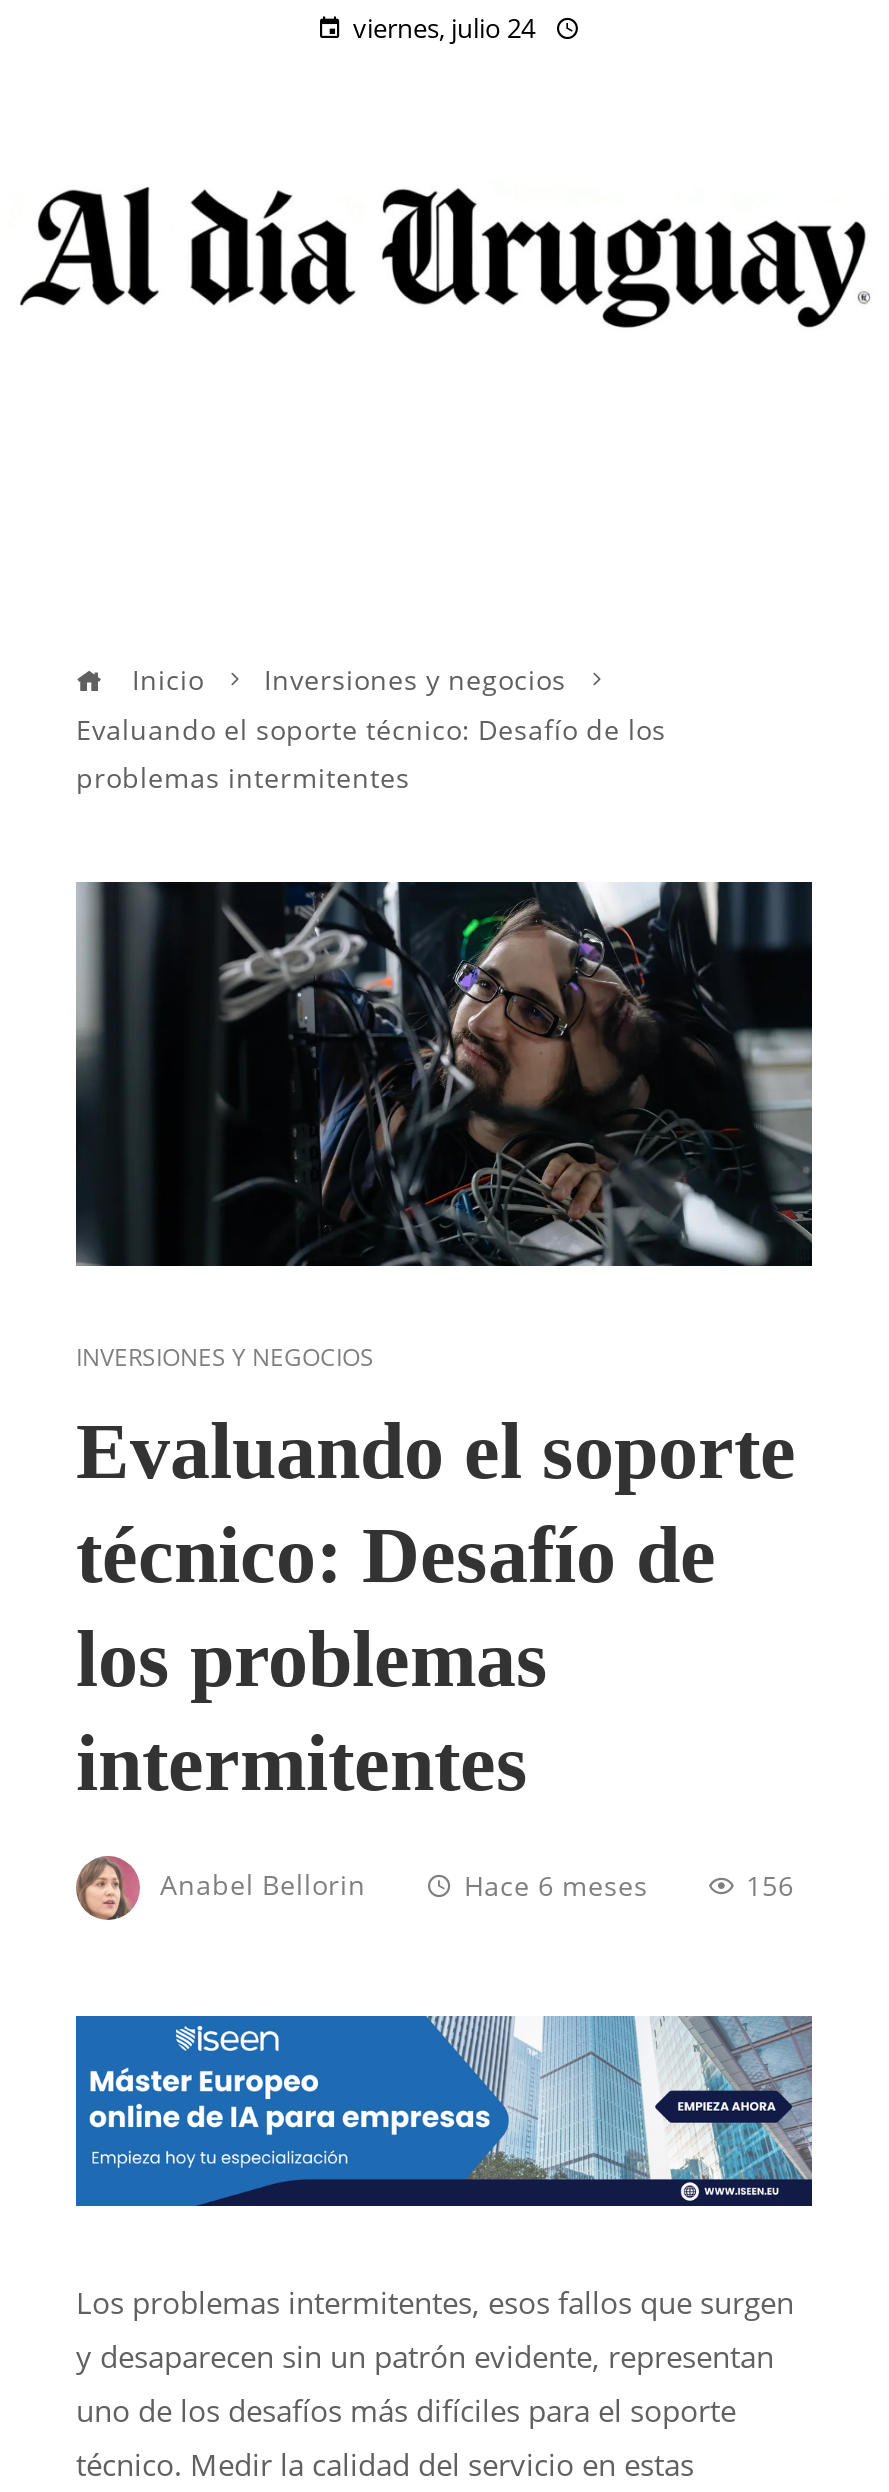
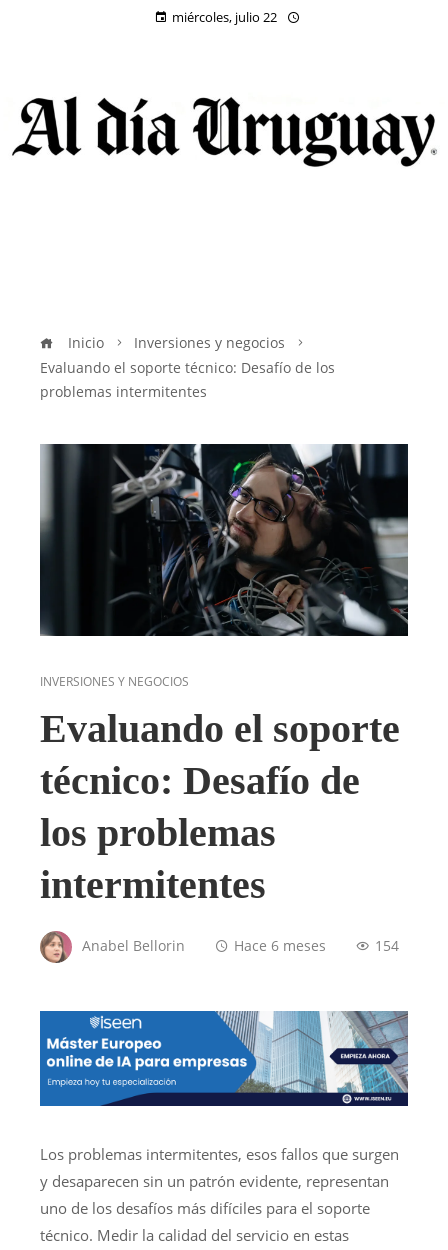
[353,10,535,46] viernes, julio 24 -> [171,8,276,26] miércoles, julio 22
[746,1867,794,1903] 156 -> [375,937,399,955] 154

